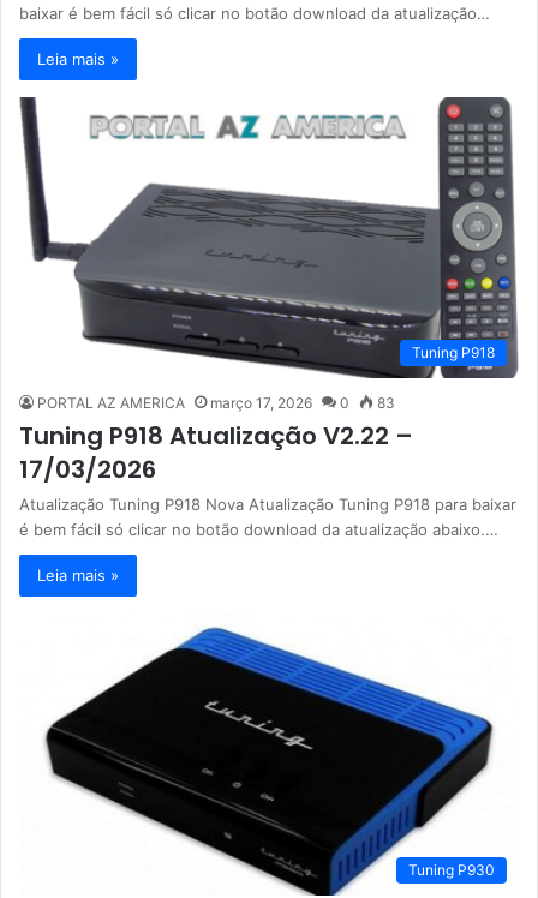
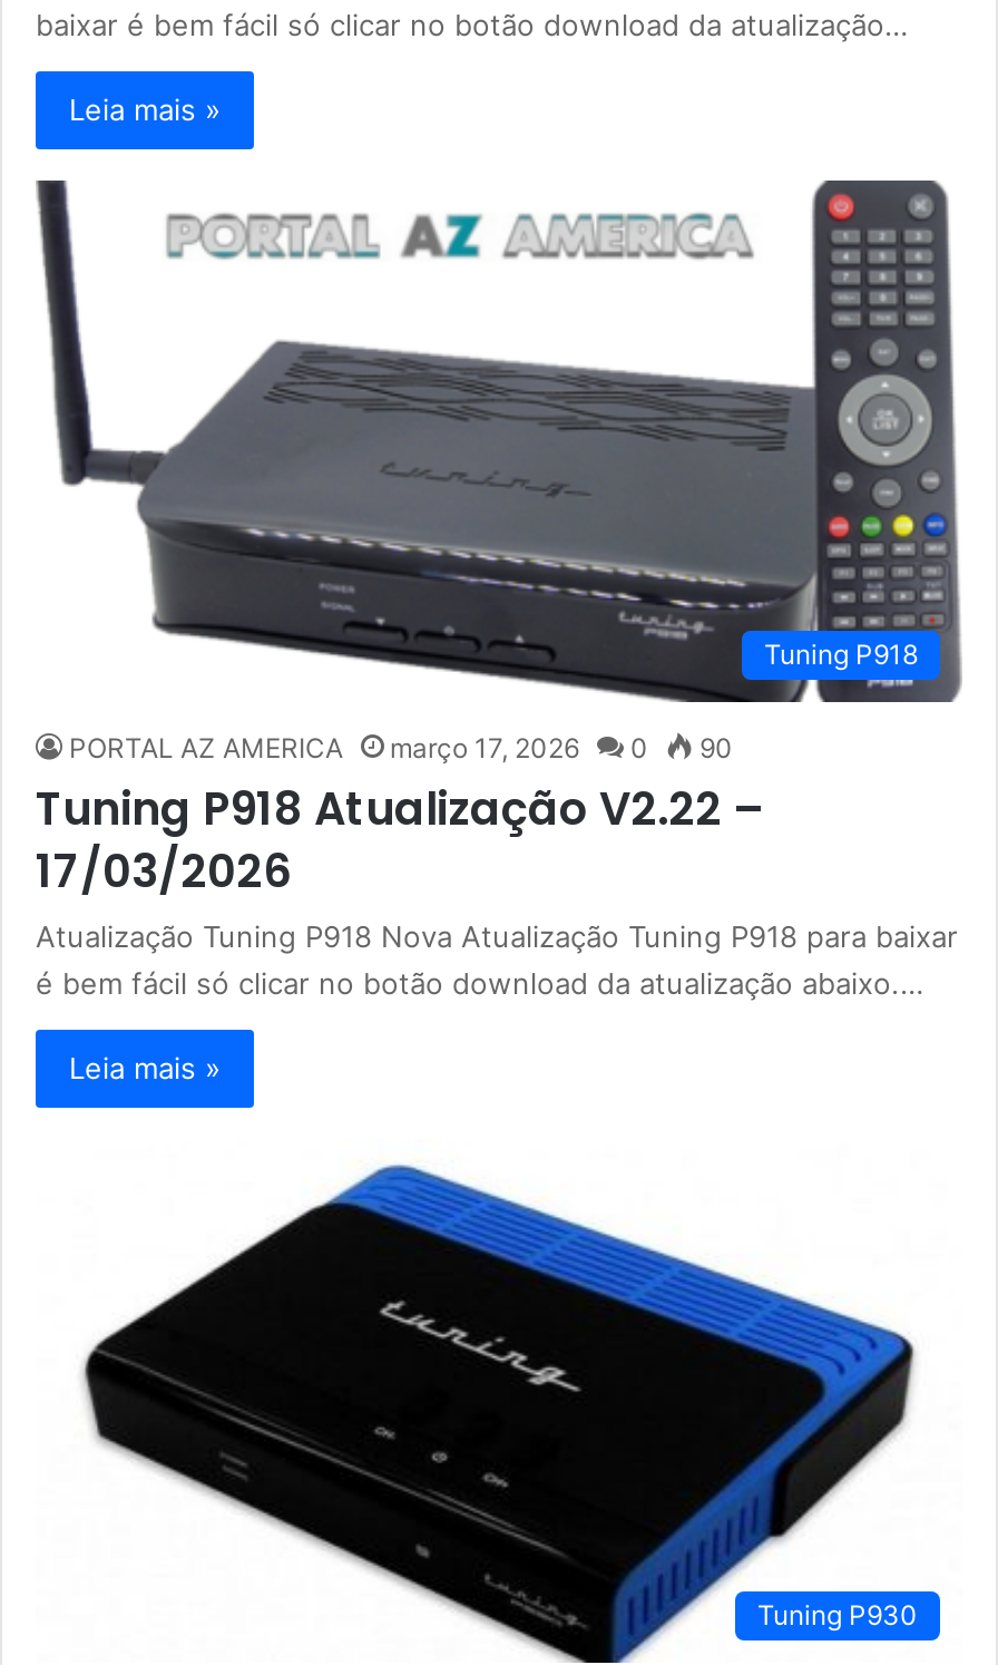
[37,394,395,412] PORTAL AZ AMERICA março 17, 2026 0 83 -> [69,732,733,765] PORTAL AZ AMERICA março 17, 2026 0 90

